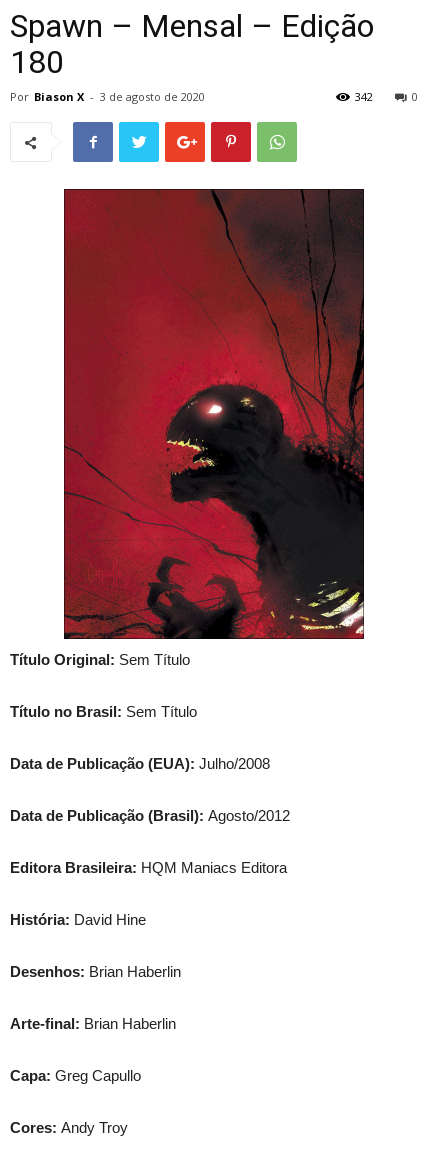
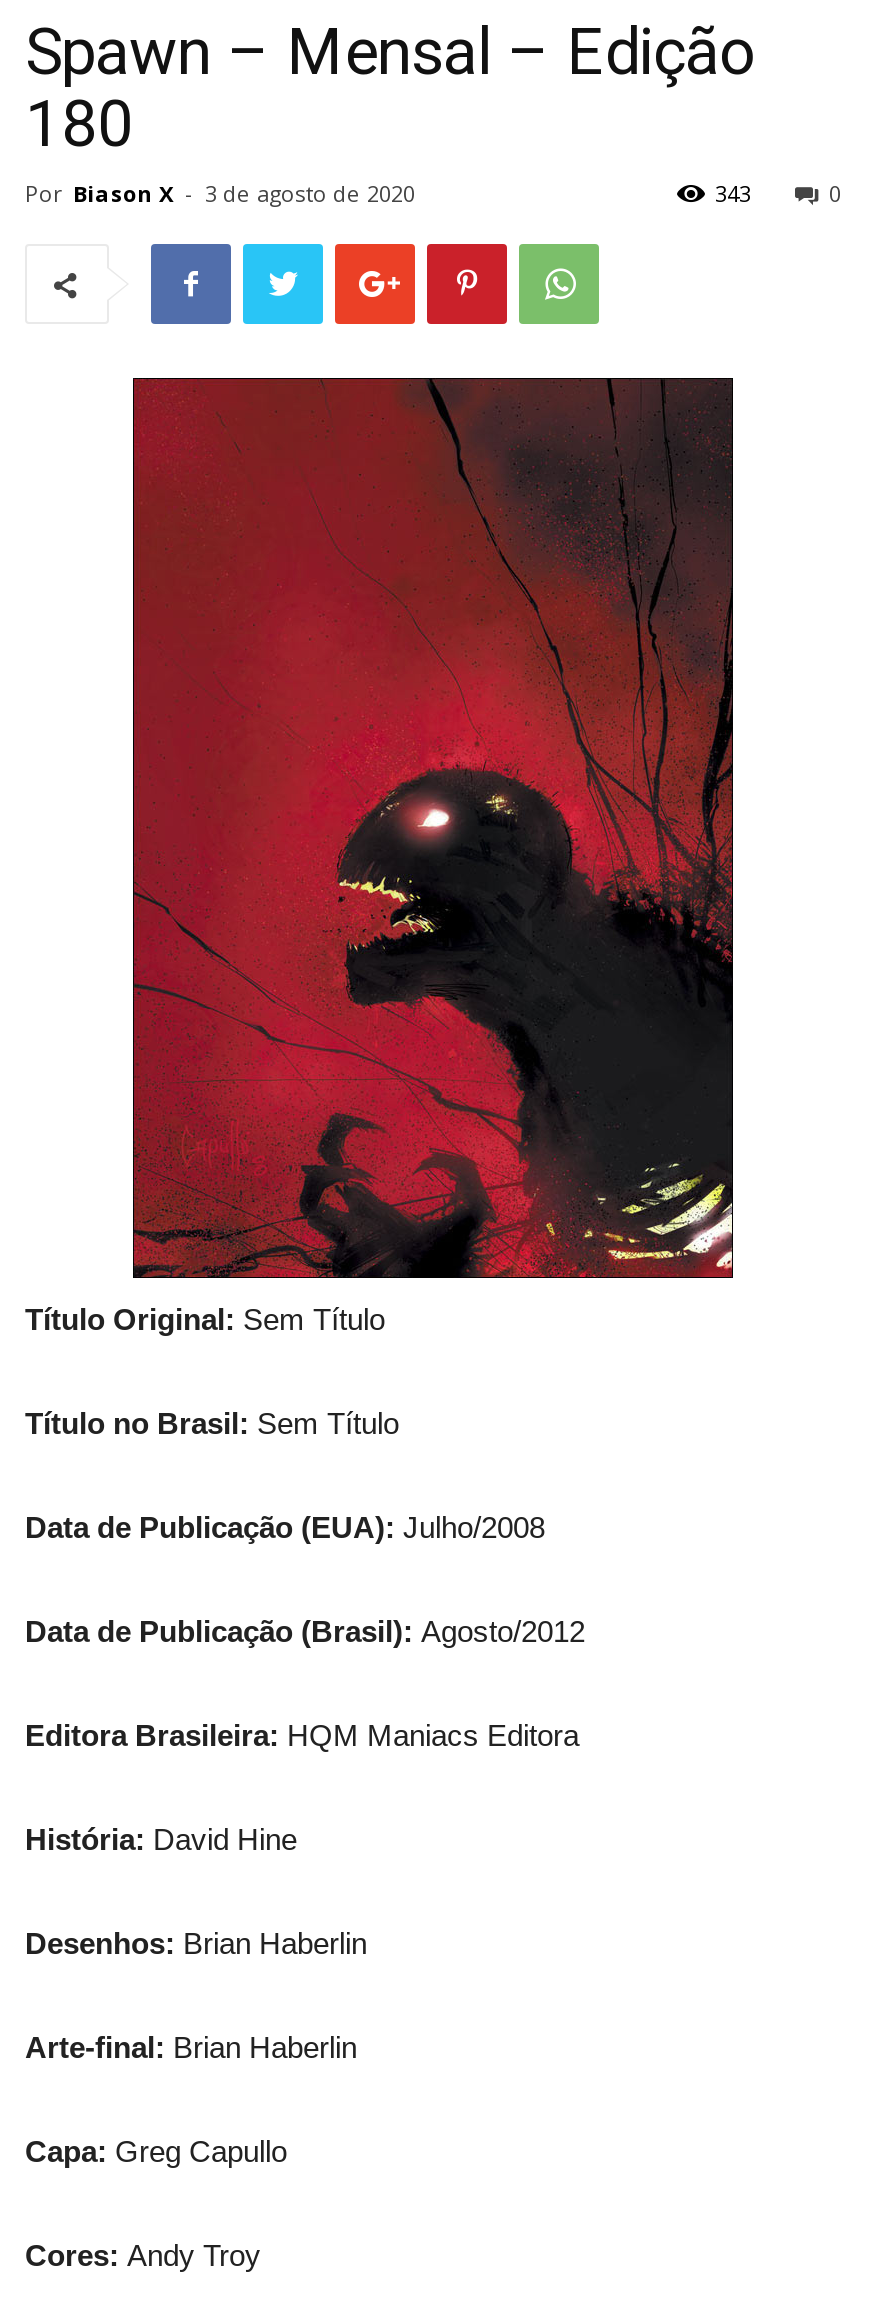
[355,89,373,104] 342 -> [715,178,751,208] 343

